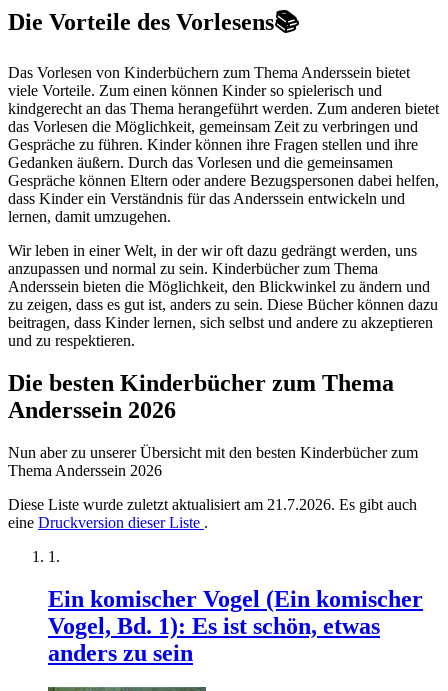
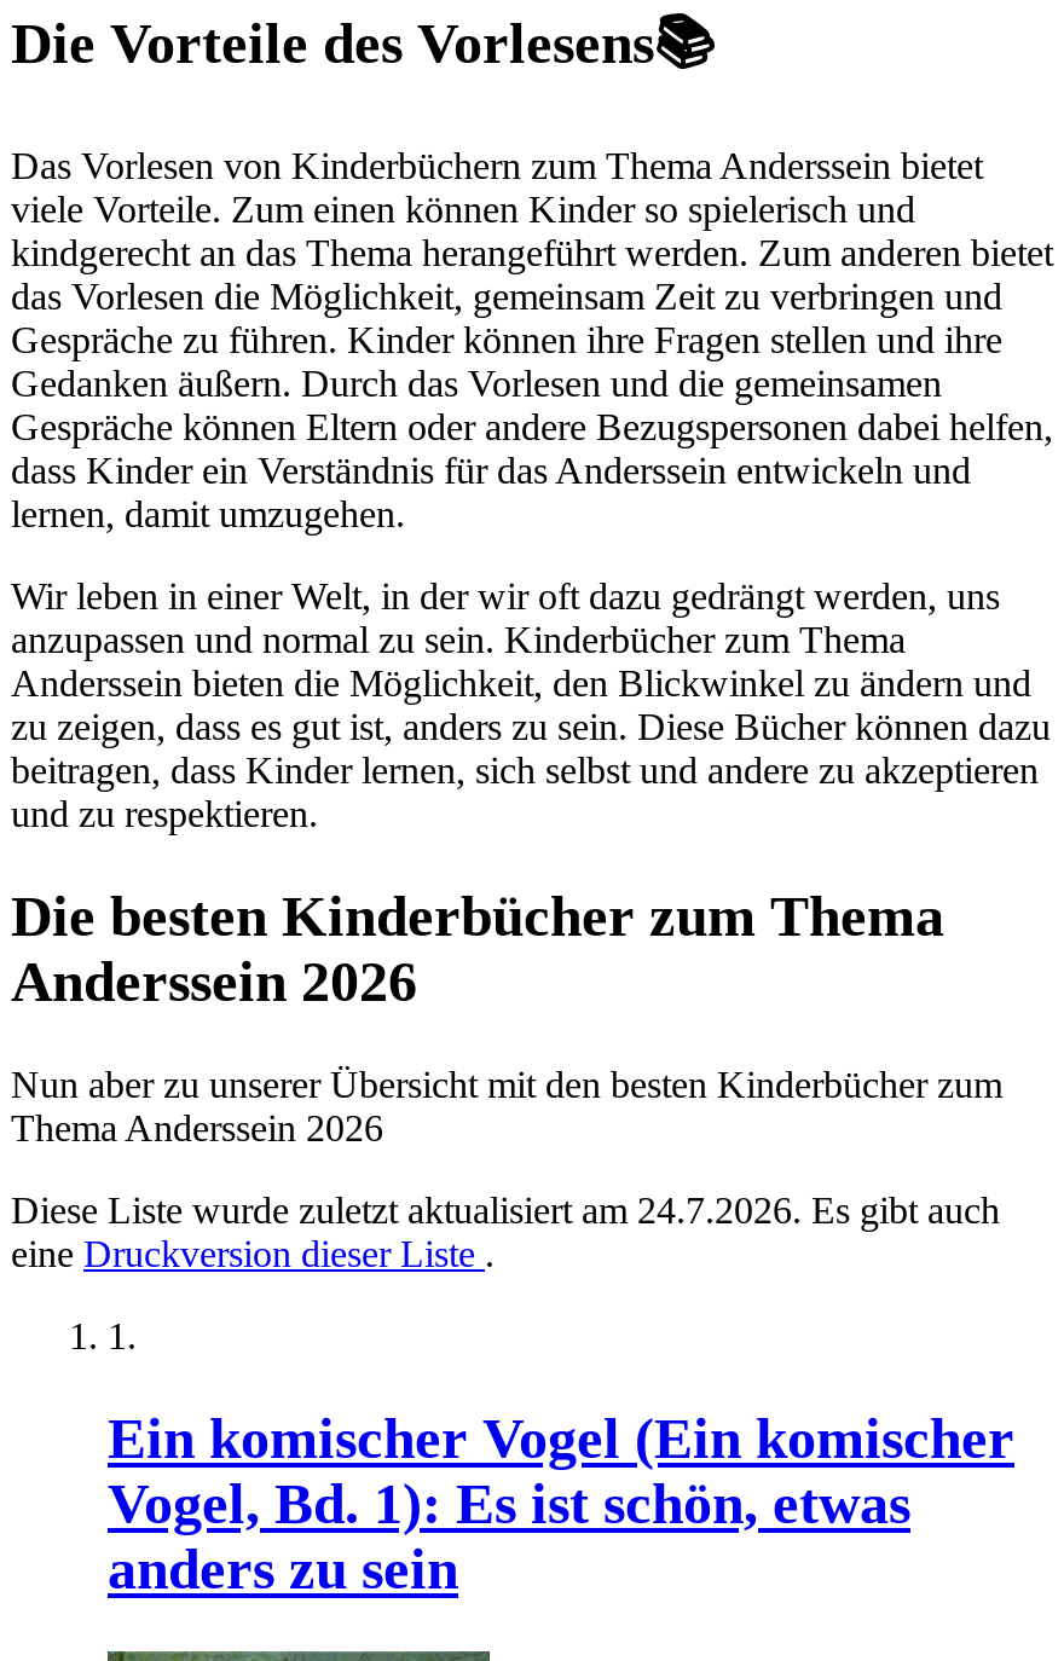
[8,496,417,513] Diese Liste wurde zuletzt aktualisiert am 21.7.2026. Es gibt auch -> [11,1190,1000,1231] Diese Liste wurde zuletzt aktualisiert am 24.7.2026. Es gibt auch

